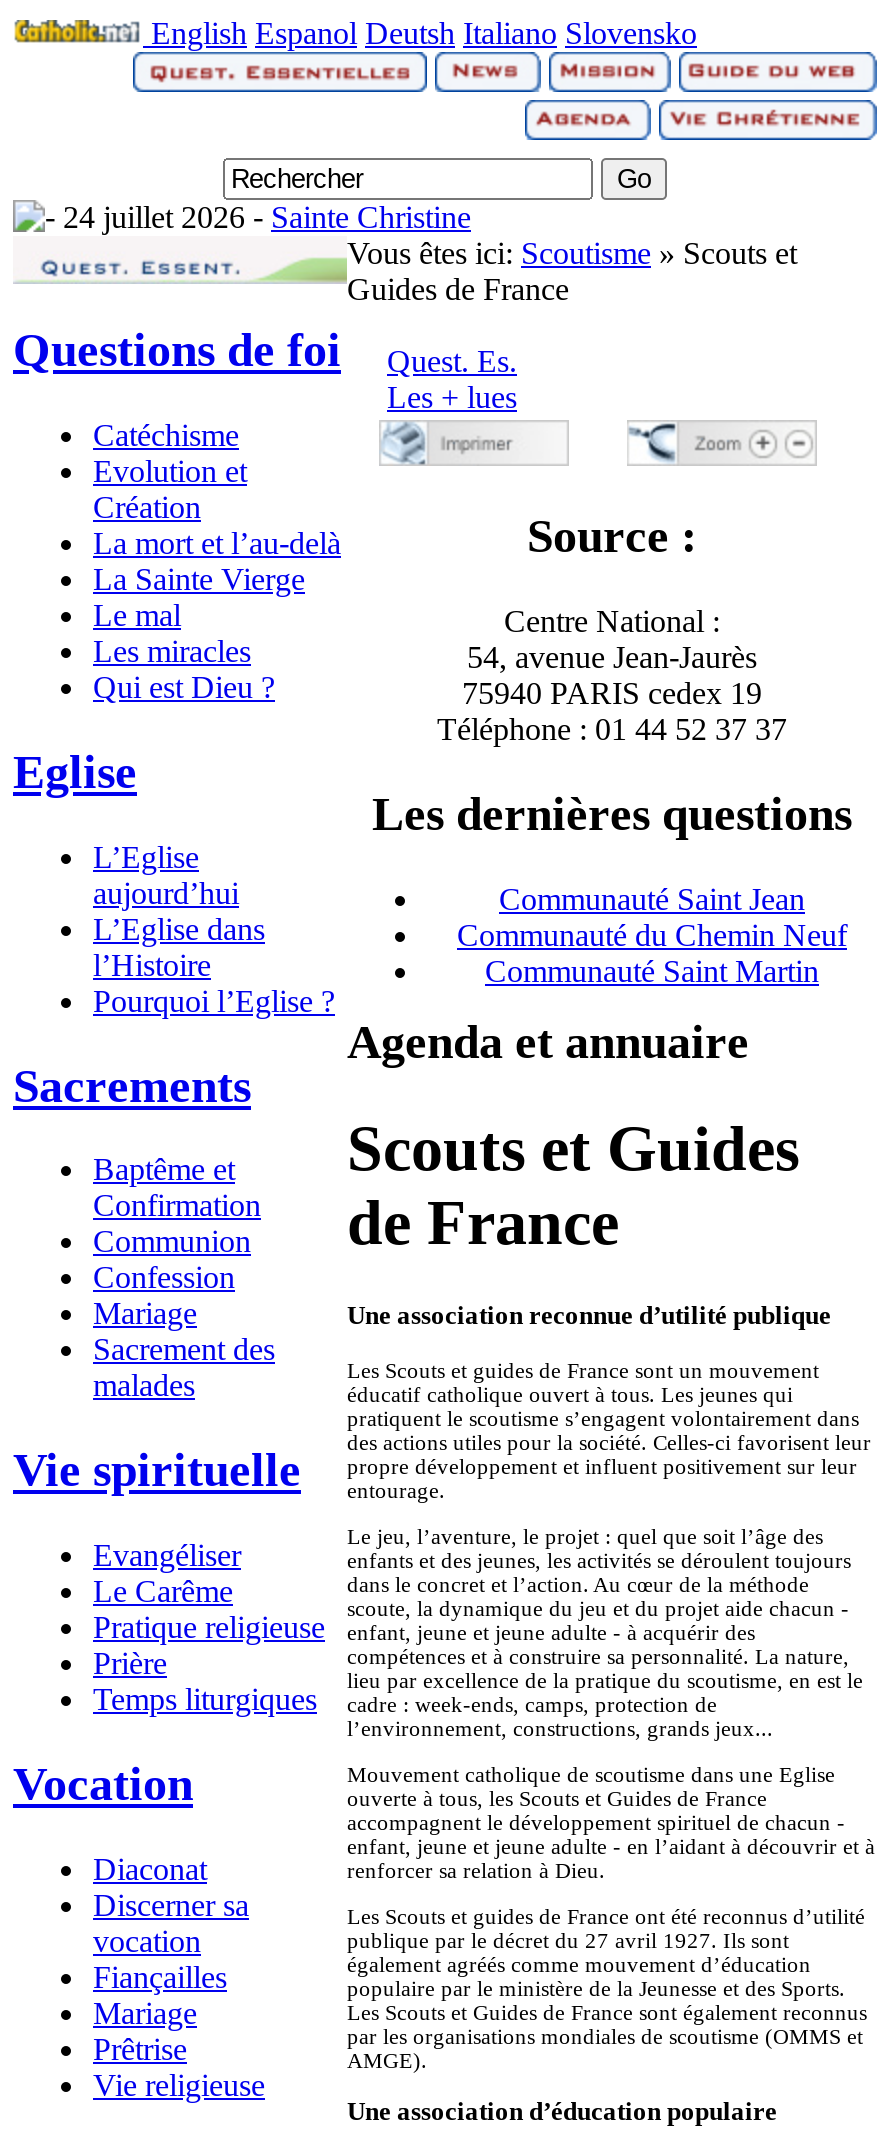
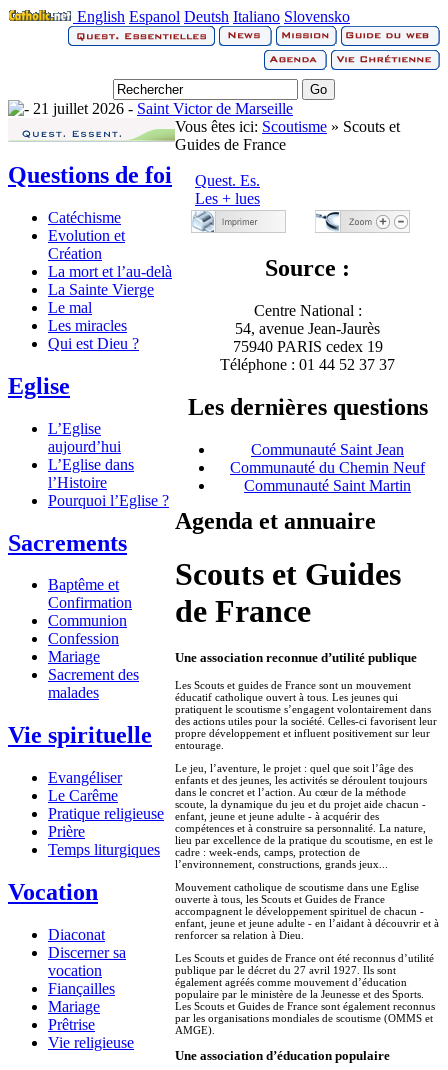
[55,200,471,234] 24 juillet 2026 -Sainte Christine -> [29,100,293,117] 21 juillet 2026 -Saint Victor de Marseille

